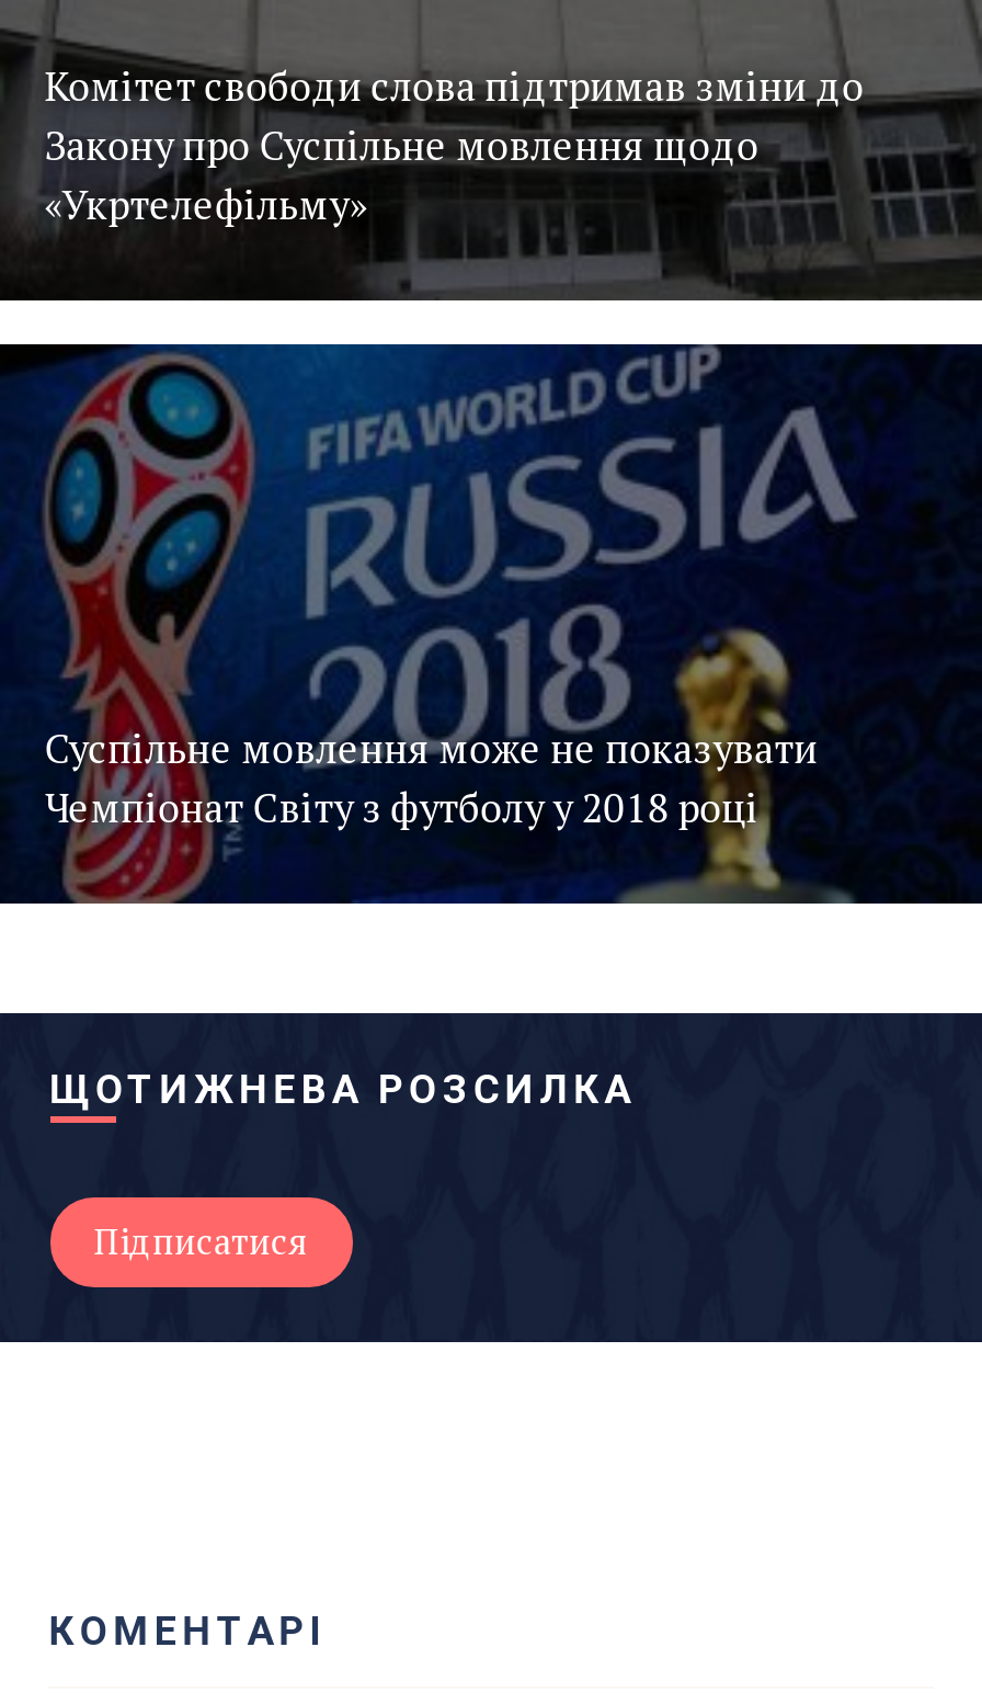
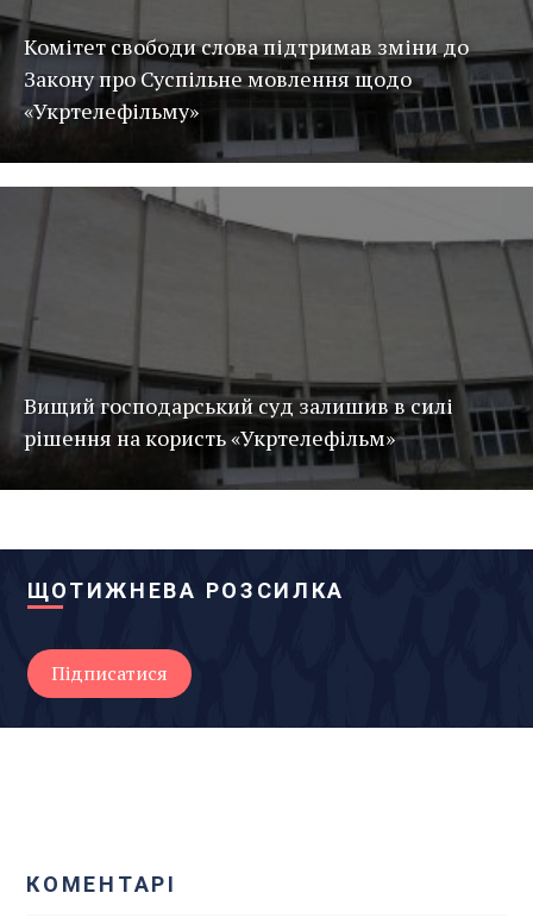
[7,342,975,904] [image] | Суспільне мовлення може не показувати | Чемпіонат Світу з футболу у 2018 році -> [4,186,529,490] [image] | Вищий господарський суд залишив в силі | рішення на користь «Укртелефільм»

